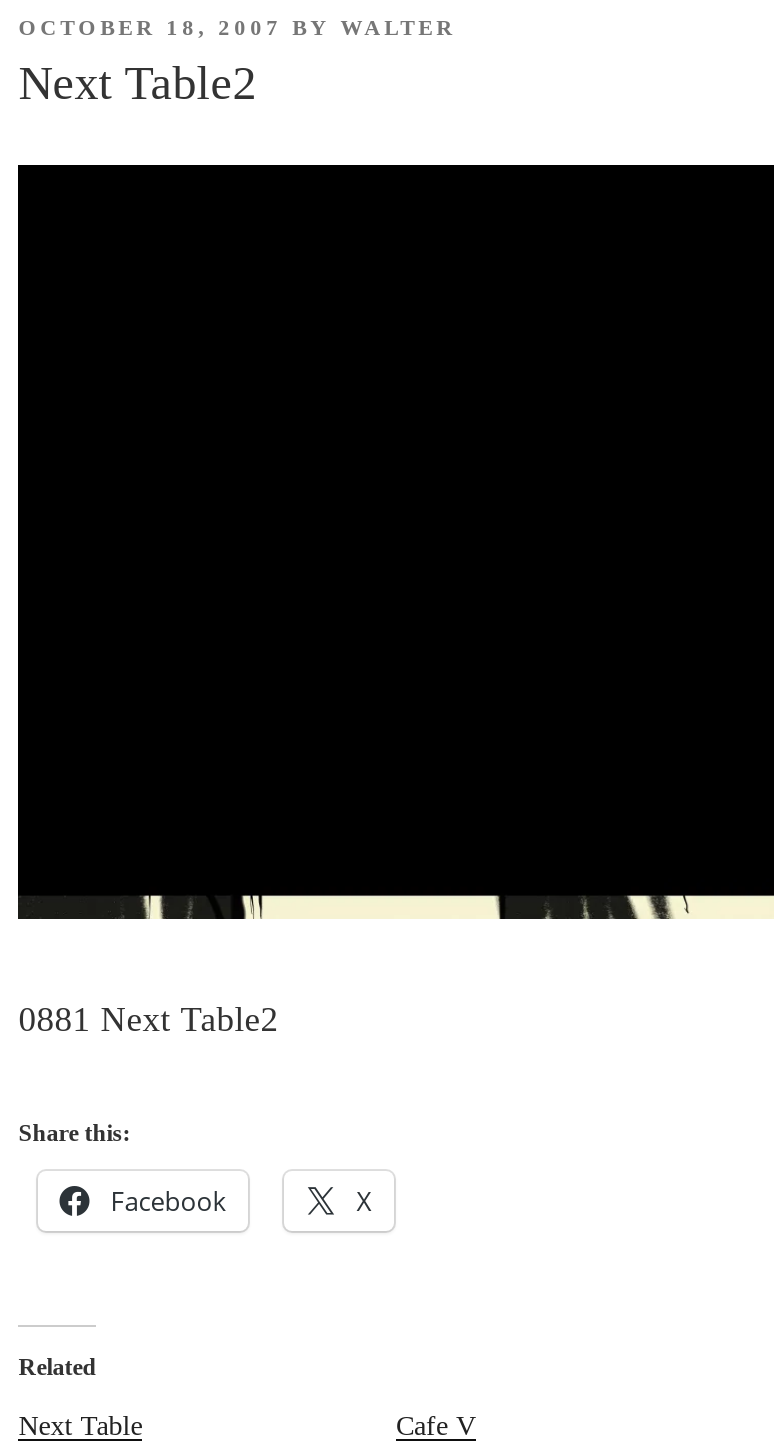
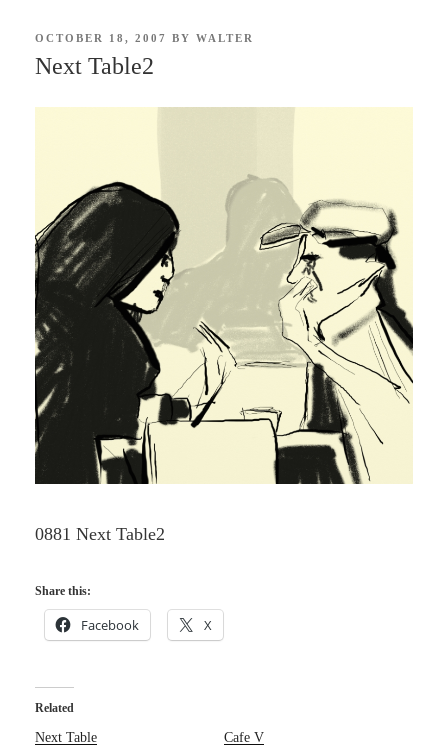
none -> [34,107,414,473] [image]

